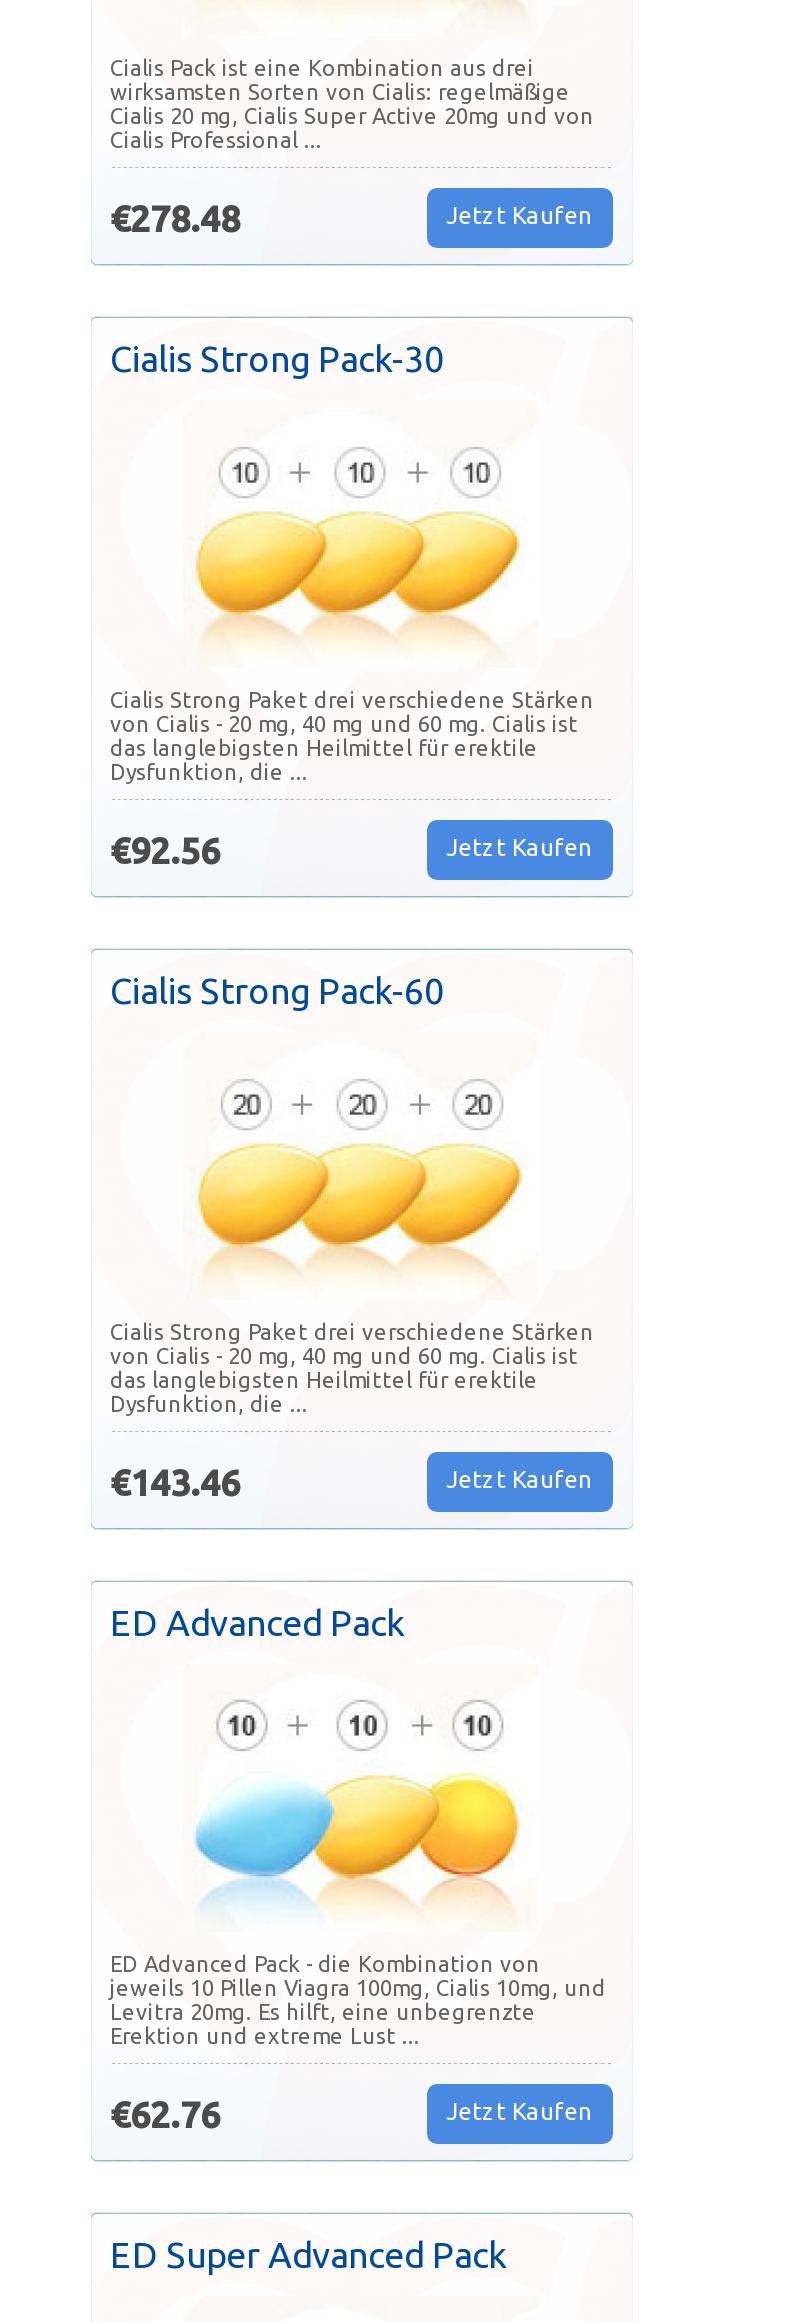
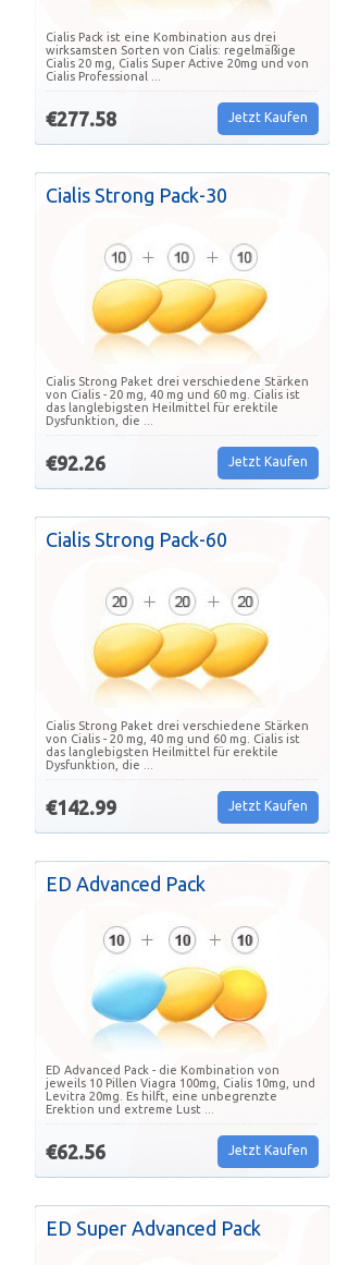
[110,197,240,237] €278.48 -> [45,107,116,129] €277.58
[110,829,220,869] €92.56 -> [45,452,105,473] €92.26
[110,1461,240,1501] €143.46 -> [45,796,116,818] €142.99
[110,2093,220,2133] €62.76 -> [45,1140,105,1162] €62.56

